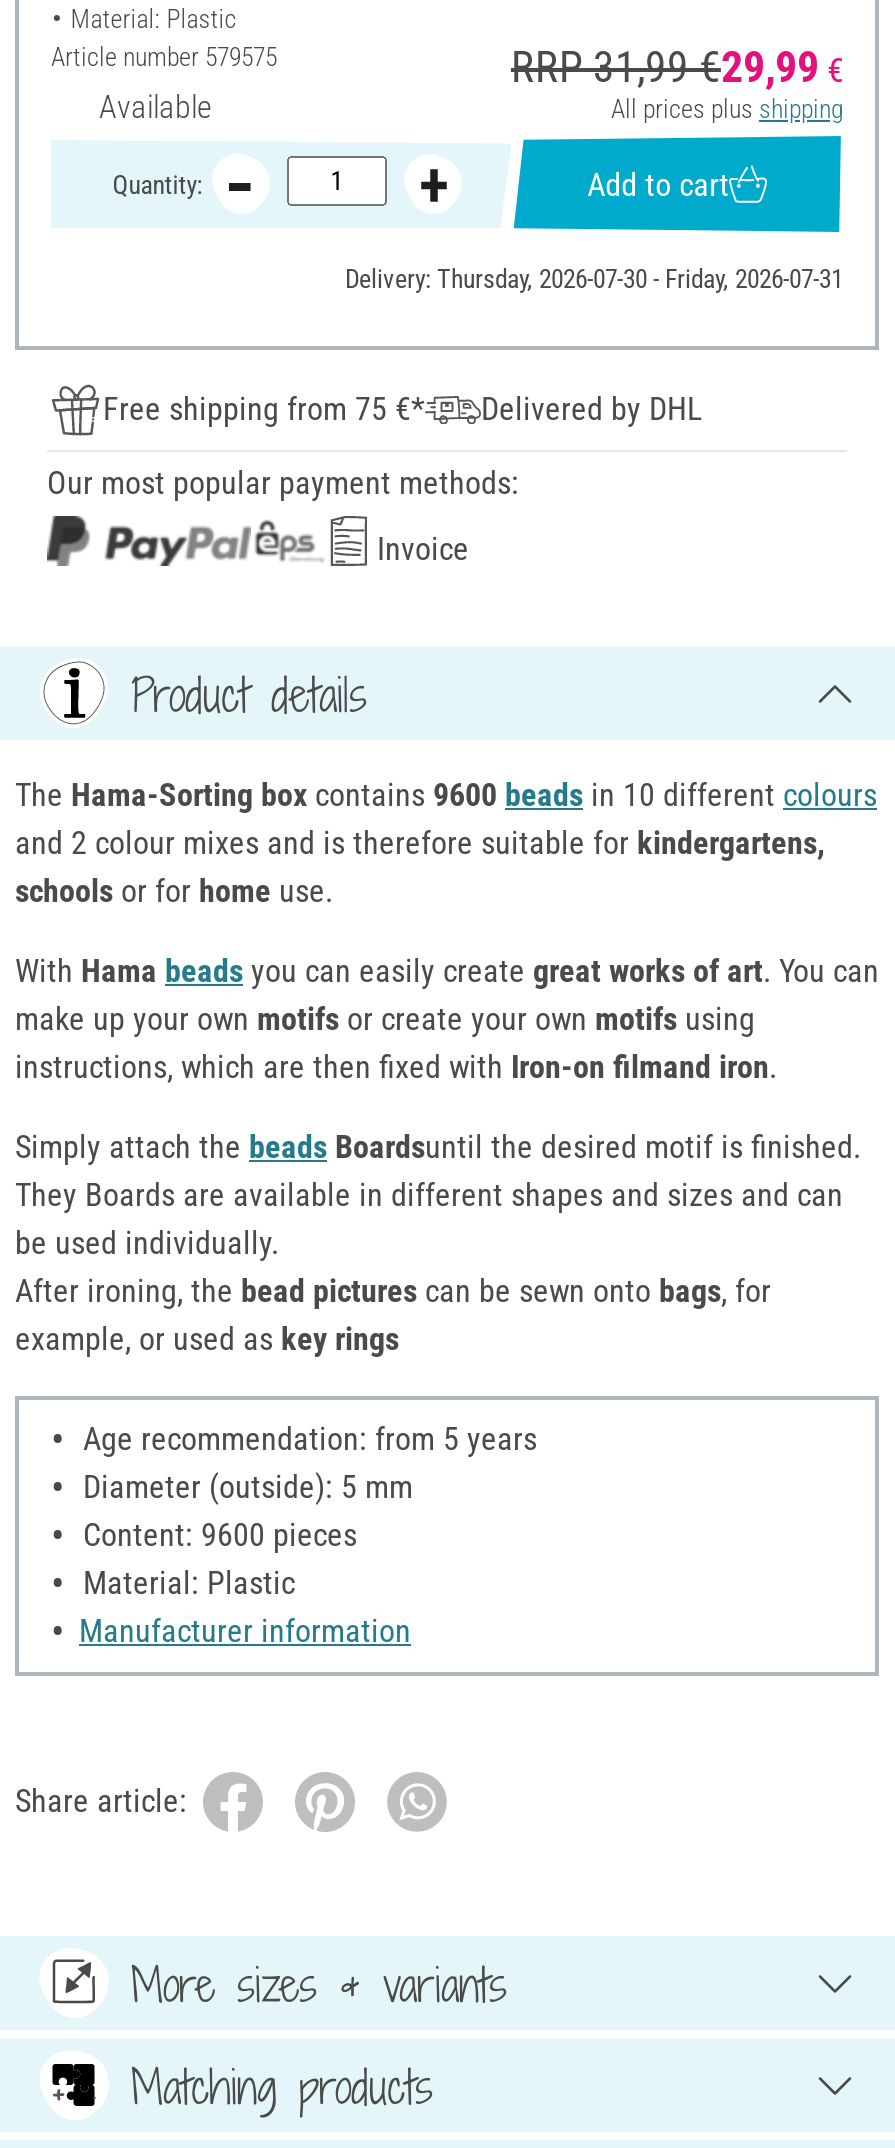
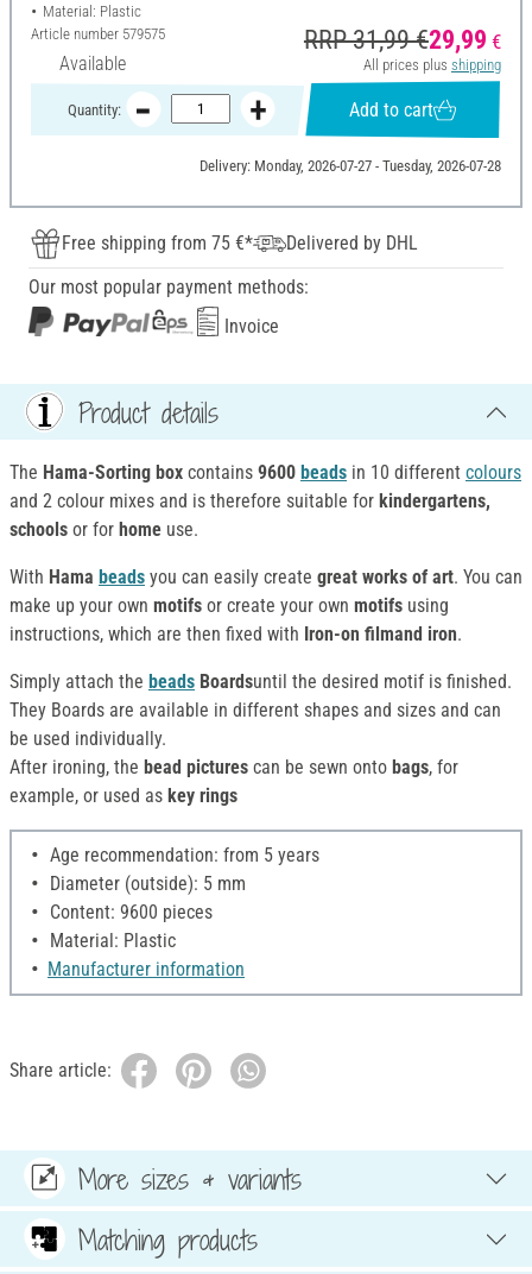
[345,264,843,294] Delivery: Thursday, 2026-07-30 - Friday, 2026-07-31 -> [199,157,501,175] Delivery: Monday, 2026-07-27 - Tuesday, 2026-07-28

